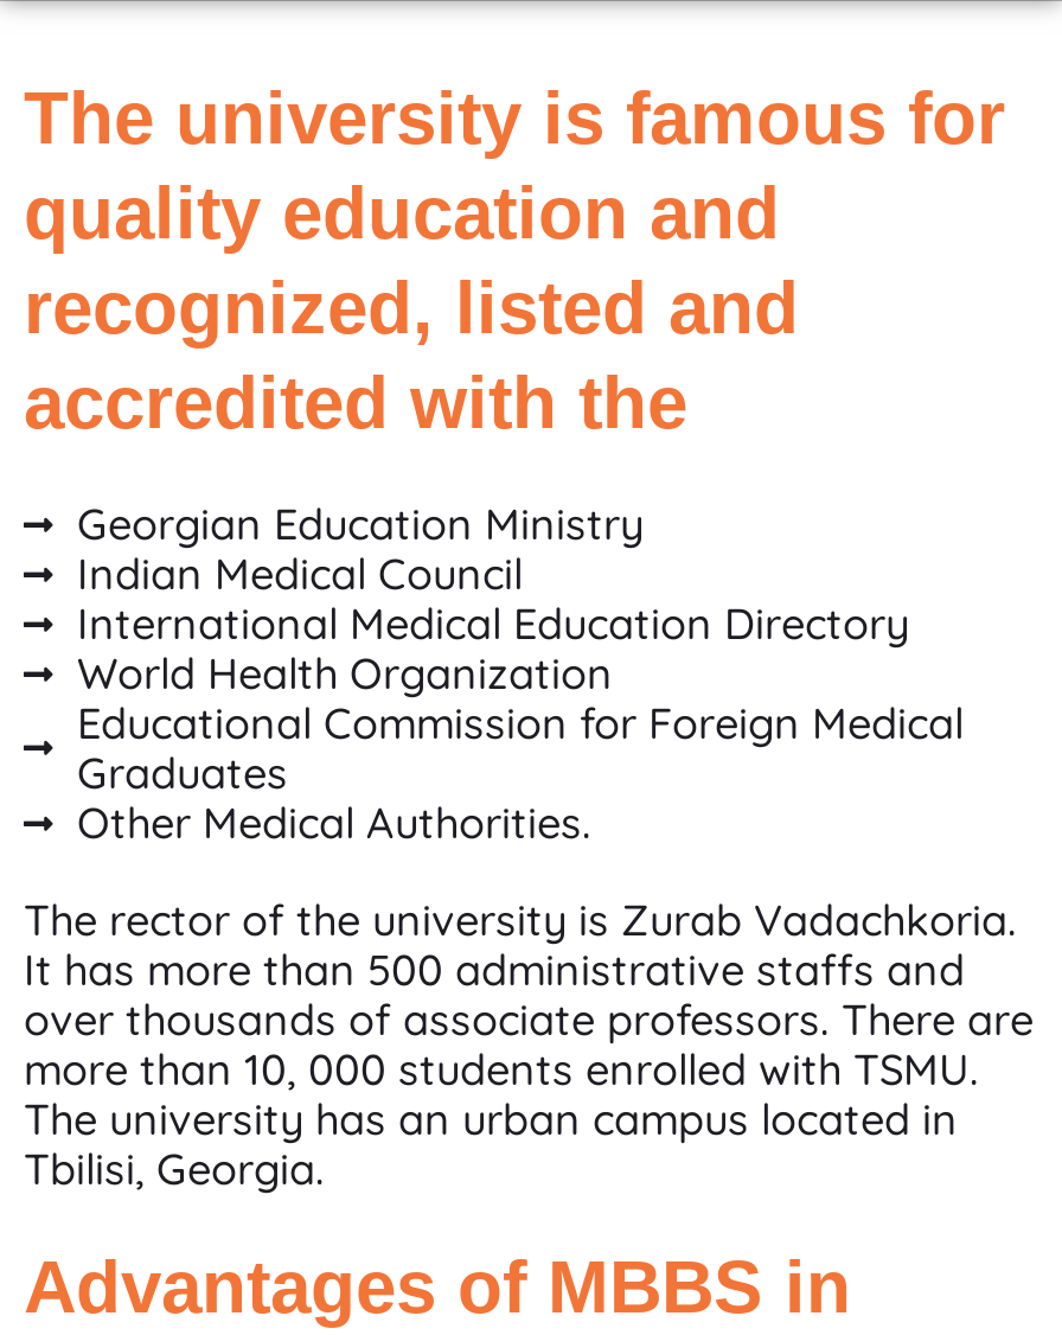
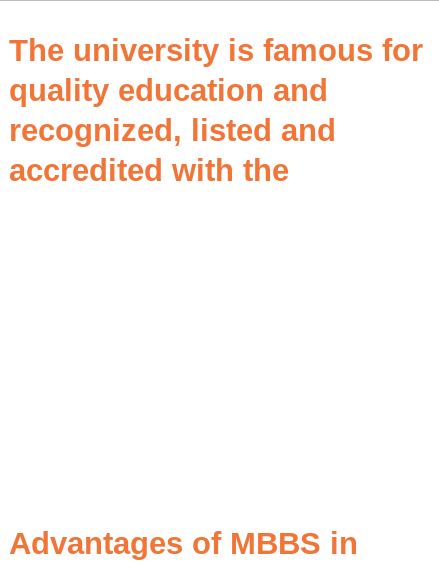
[24,497,1034,1196] Georgian Education Ministry | Indian Medical Council | International Medical Education Directory | World Health Organization | Educational Commission for Foreign Medical | Graduates | Other Medical Authorities. | The rector of the university is Zurab Vadachkoria. | It has more than 500 administrative staffs and | over thousands of associate professors. There are | more than 10, 000 students enrolled with TSMU. | The university has an urban campus located in | Tbilisi, Georgia. -> none

